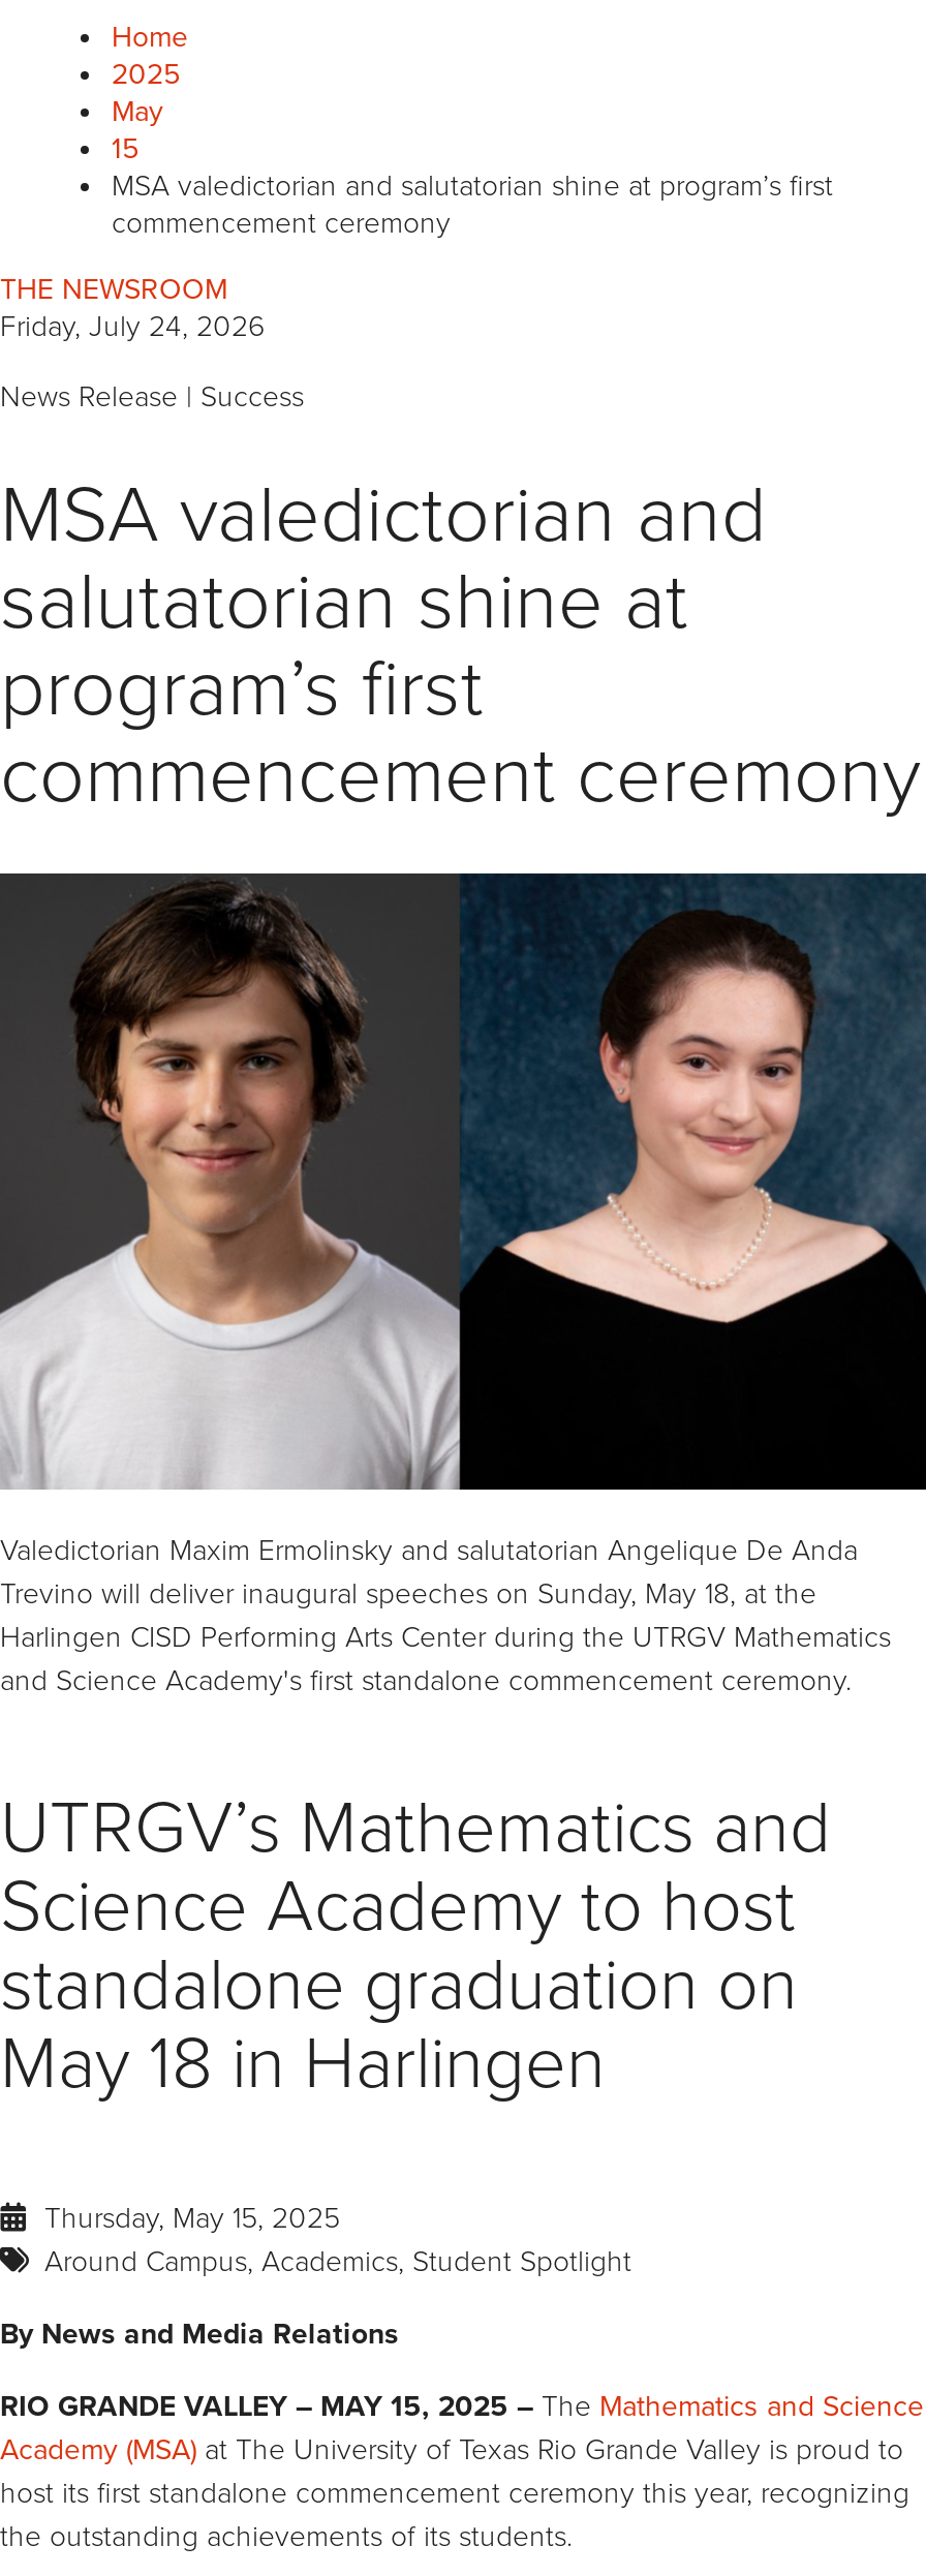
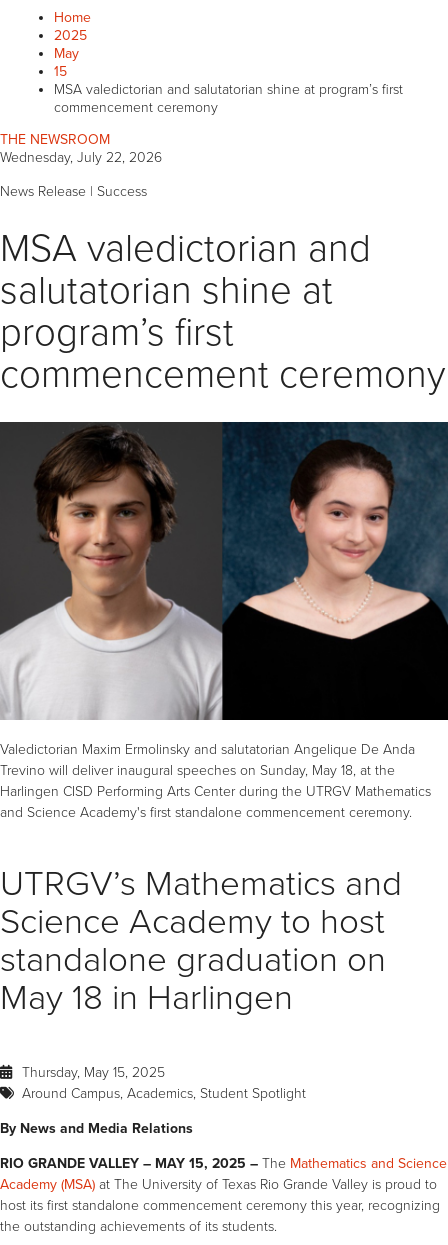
[0,310,265,345] Friday, July 24, 2026 -> [0,149,162,166] Wednesday, July 22, 2026

